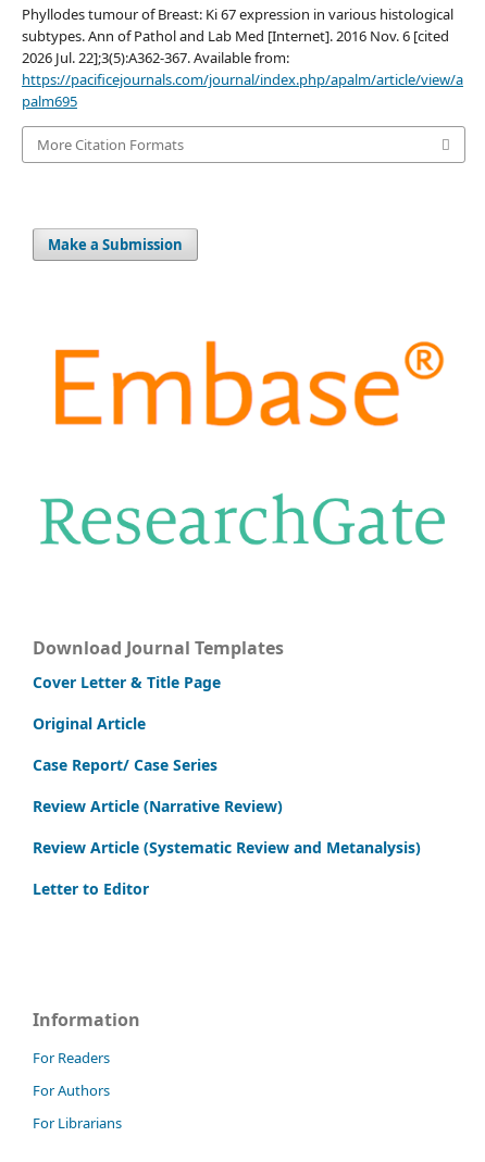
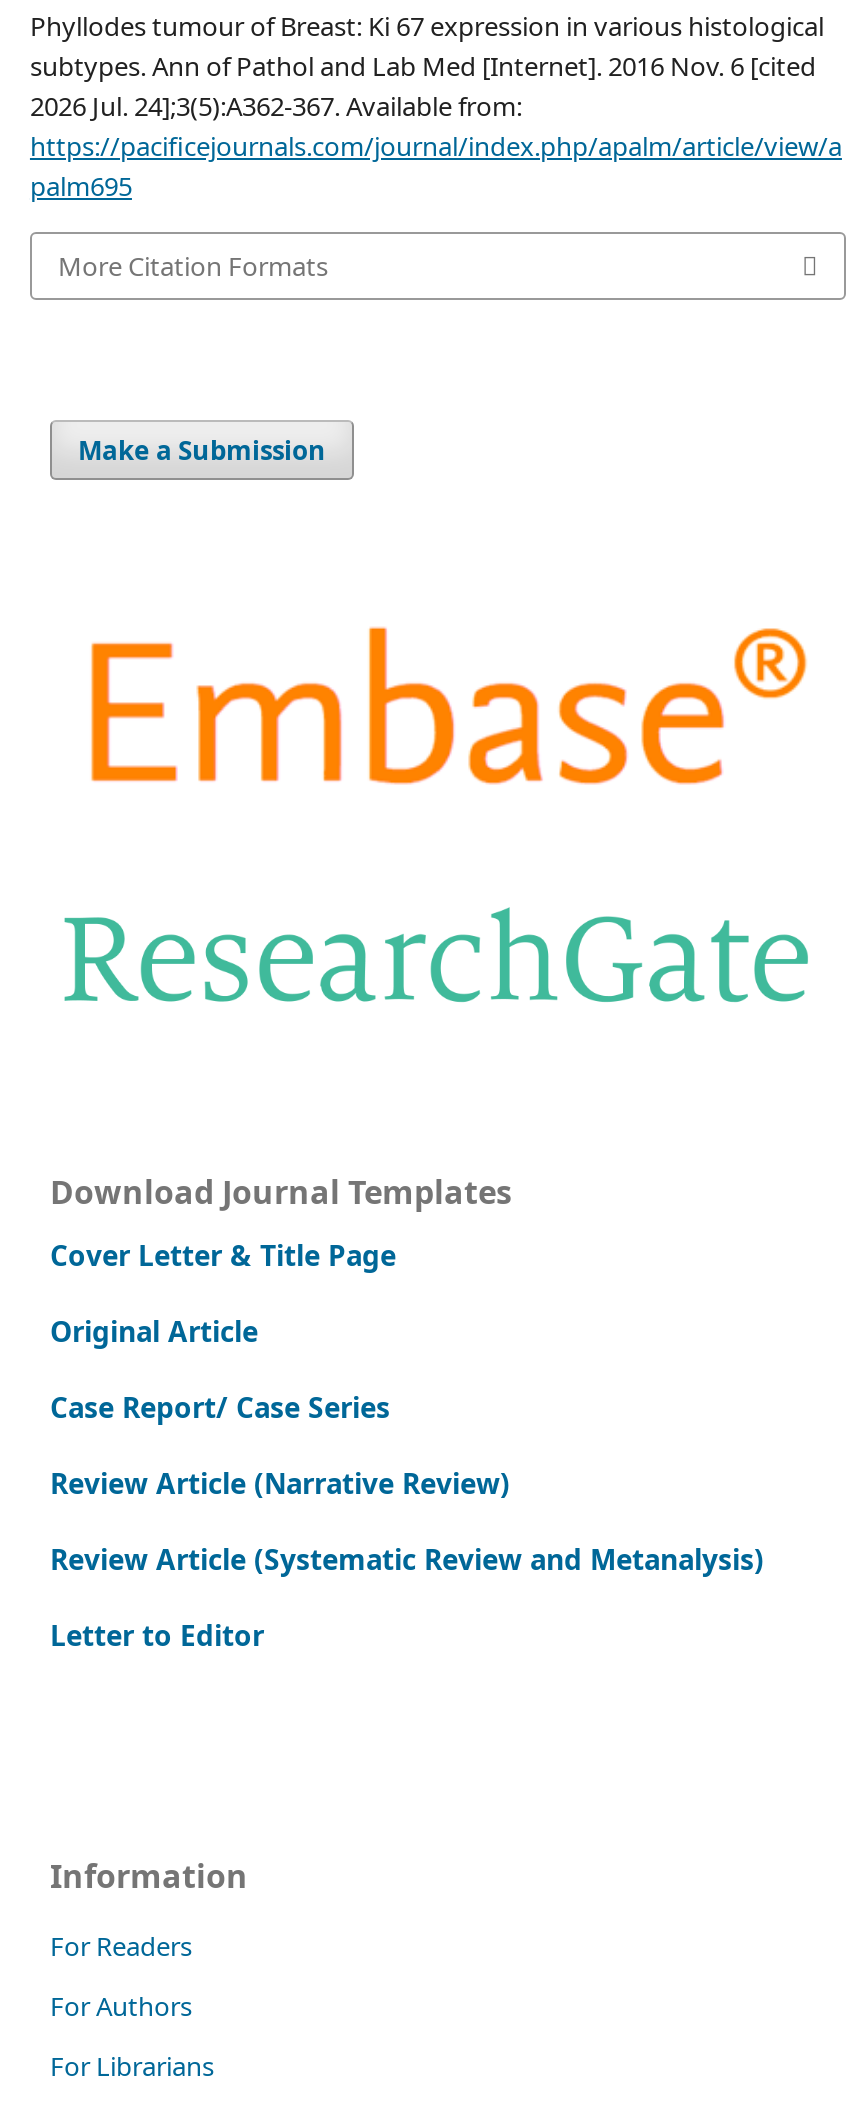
[22,47,289,67] 2026 Jul. 22];3(5):A362-367. Available from: -> [30,87,522,123] 2026 Jul. 24];3(5):A362-367. Available from:

